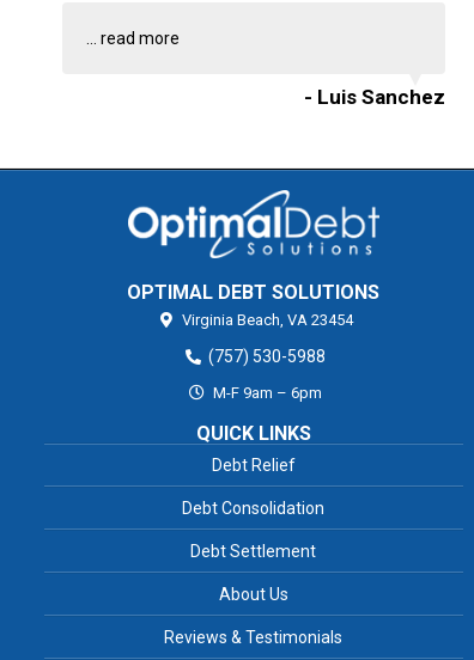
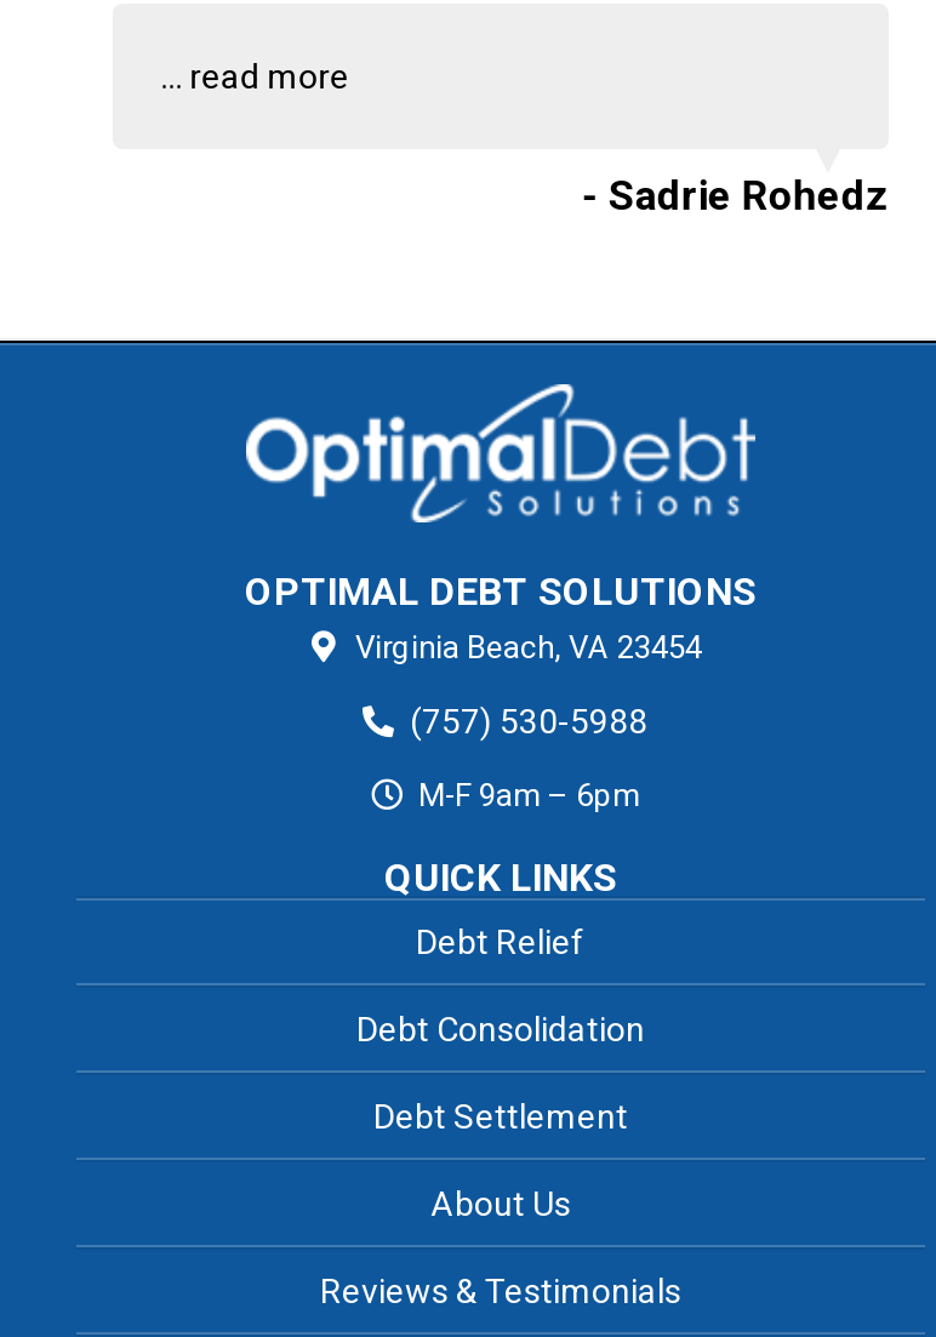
[305,85,446,109] - Luis Sanchez -> [582,172,890,220] - Sadrie Rohedz

